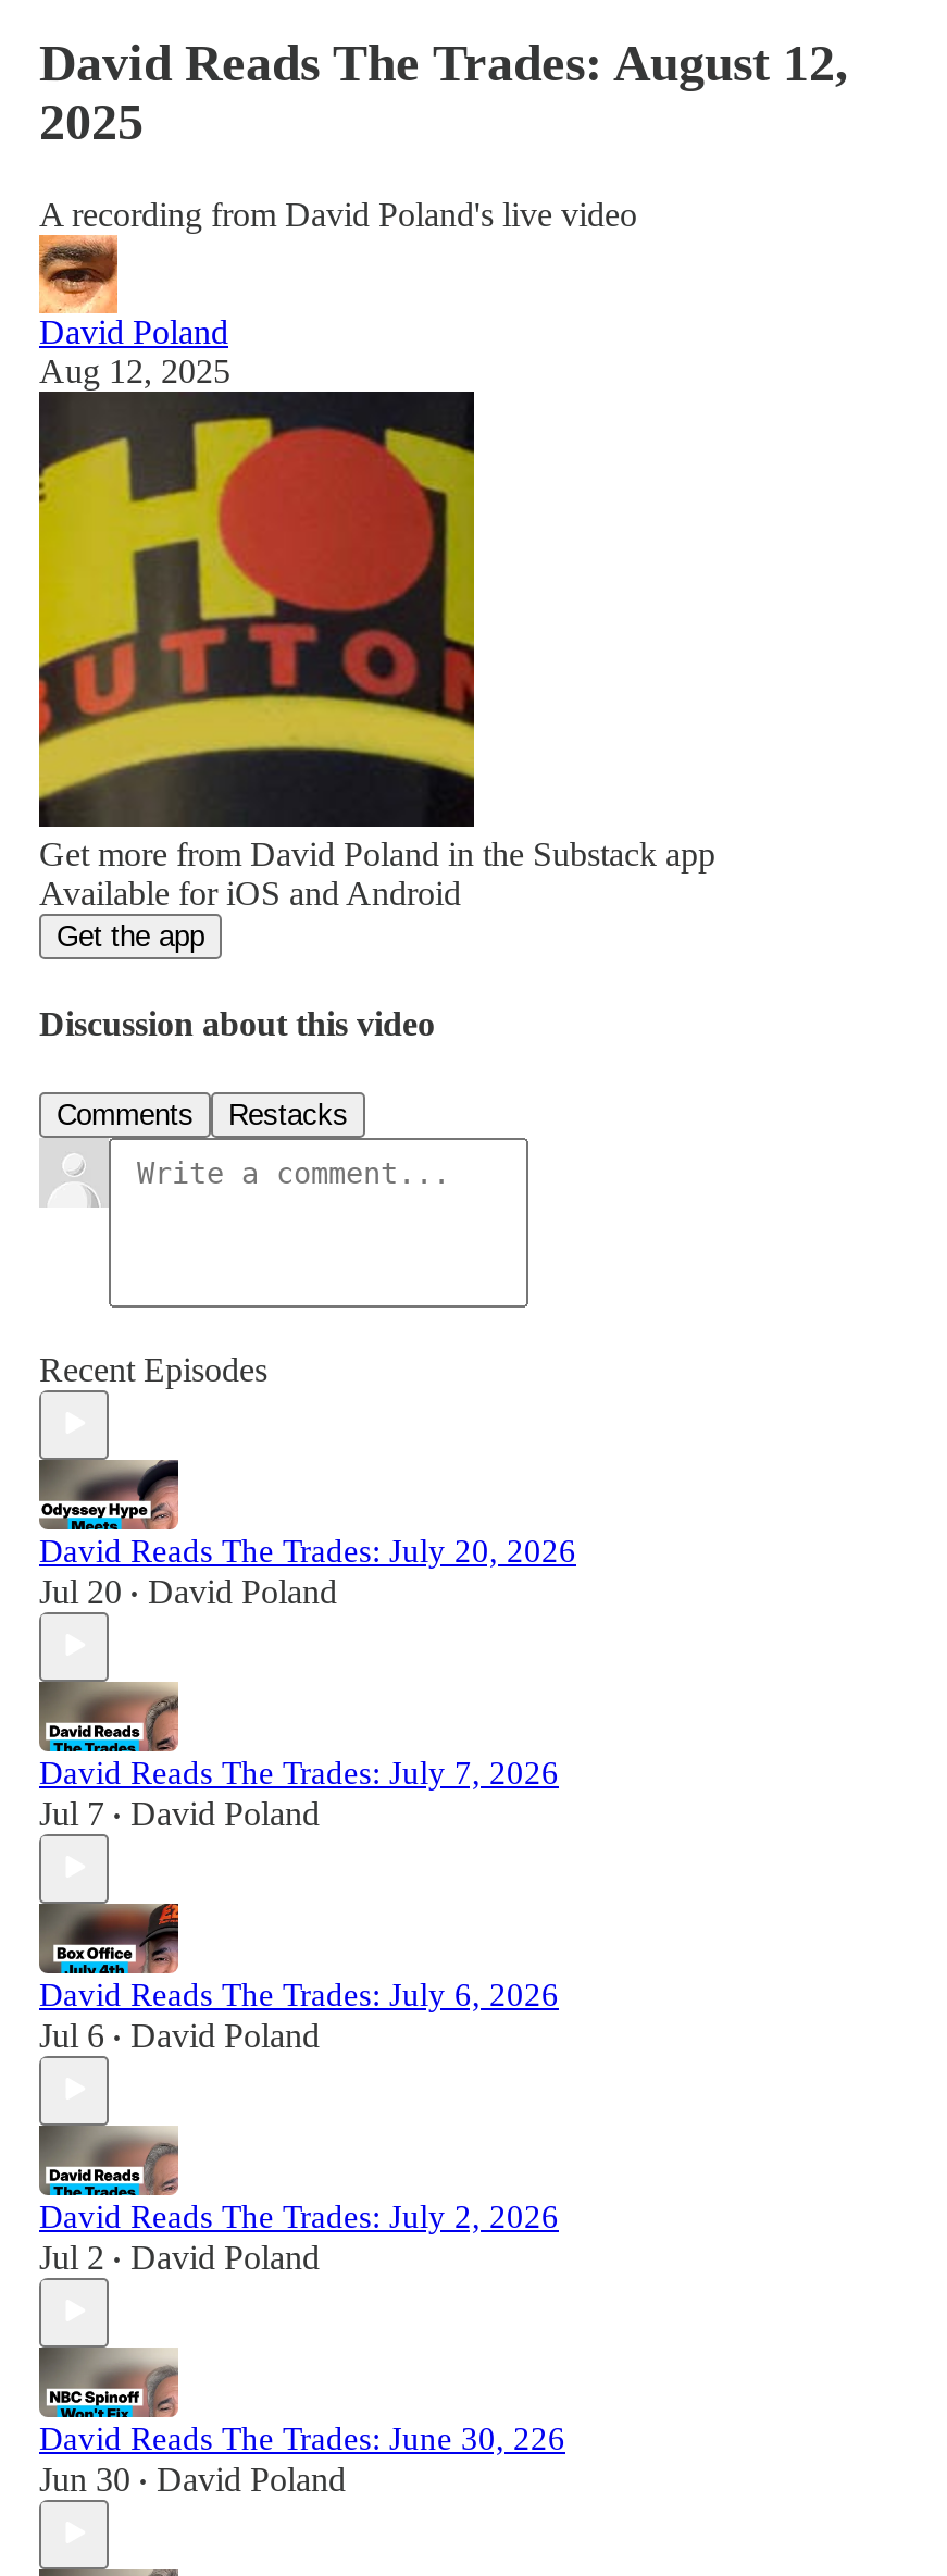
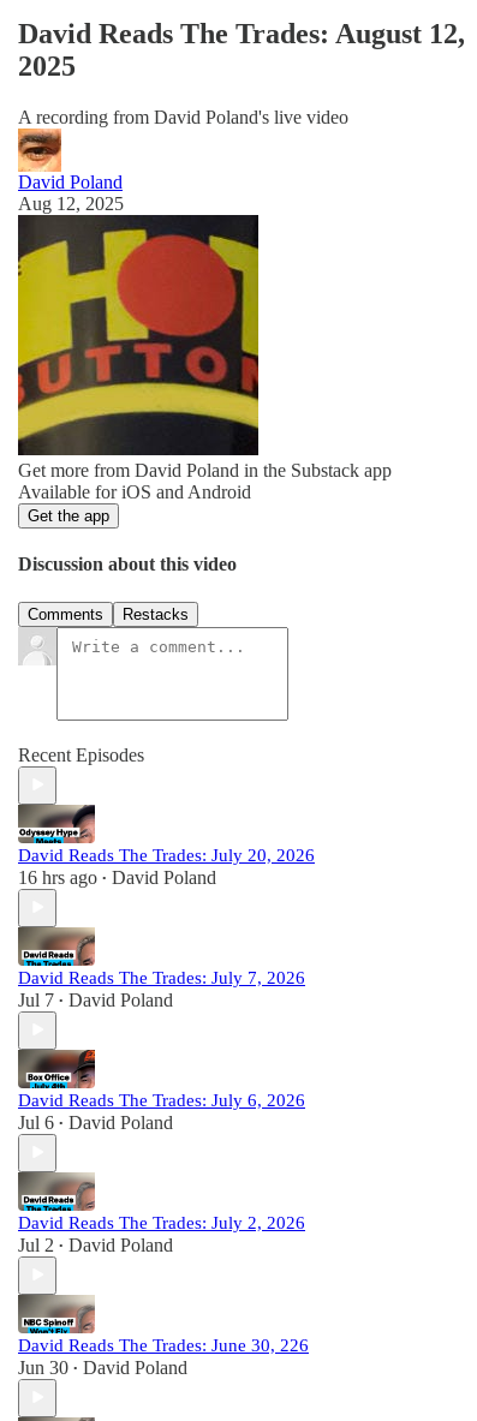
[39,1572,337,1609] Jul 20 • David Poland -> [18,867,216,887] 16 hrs ago • David Poland

